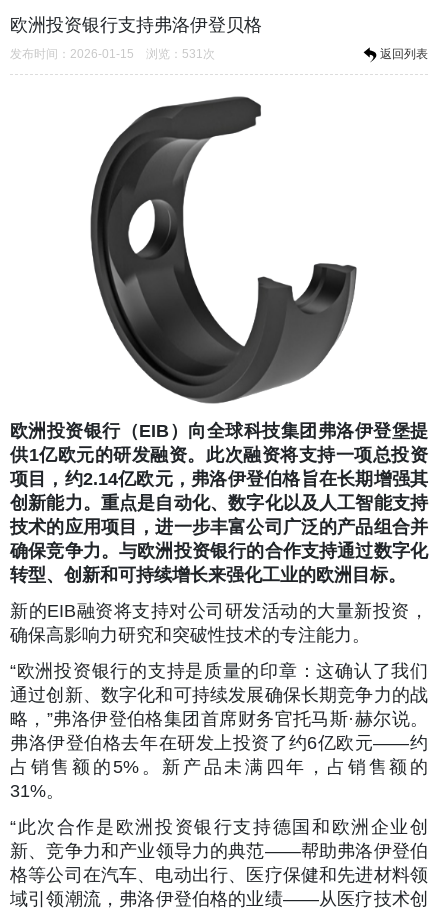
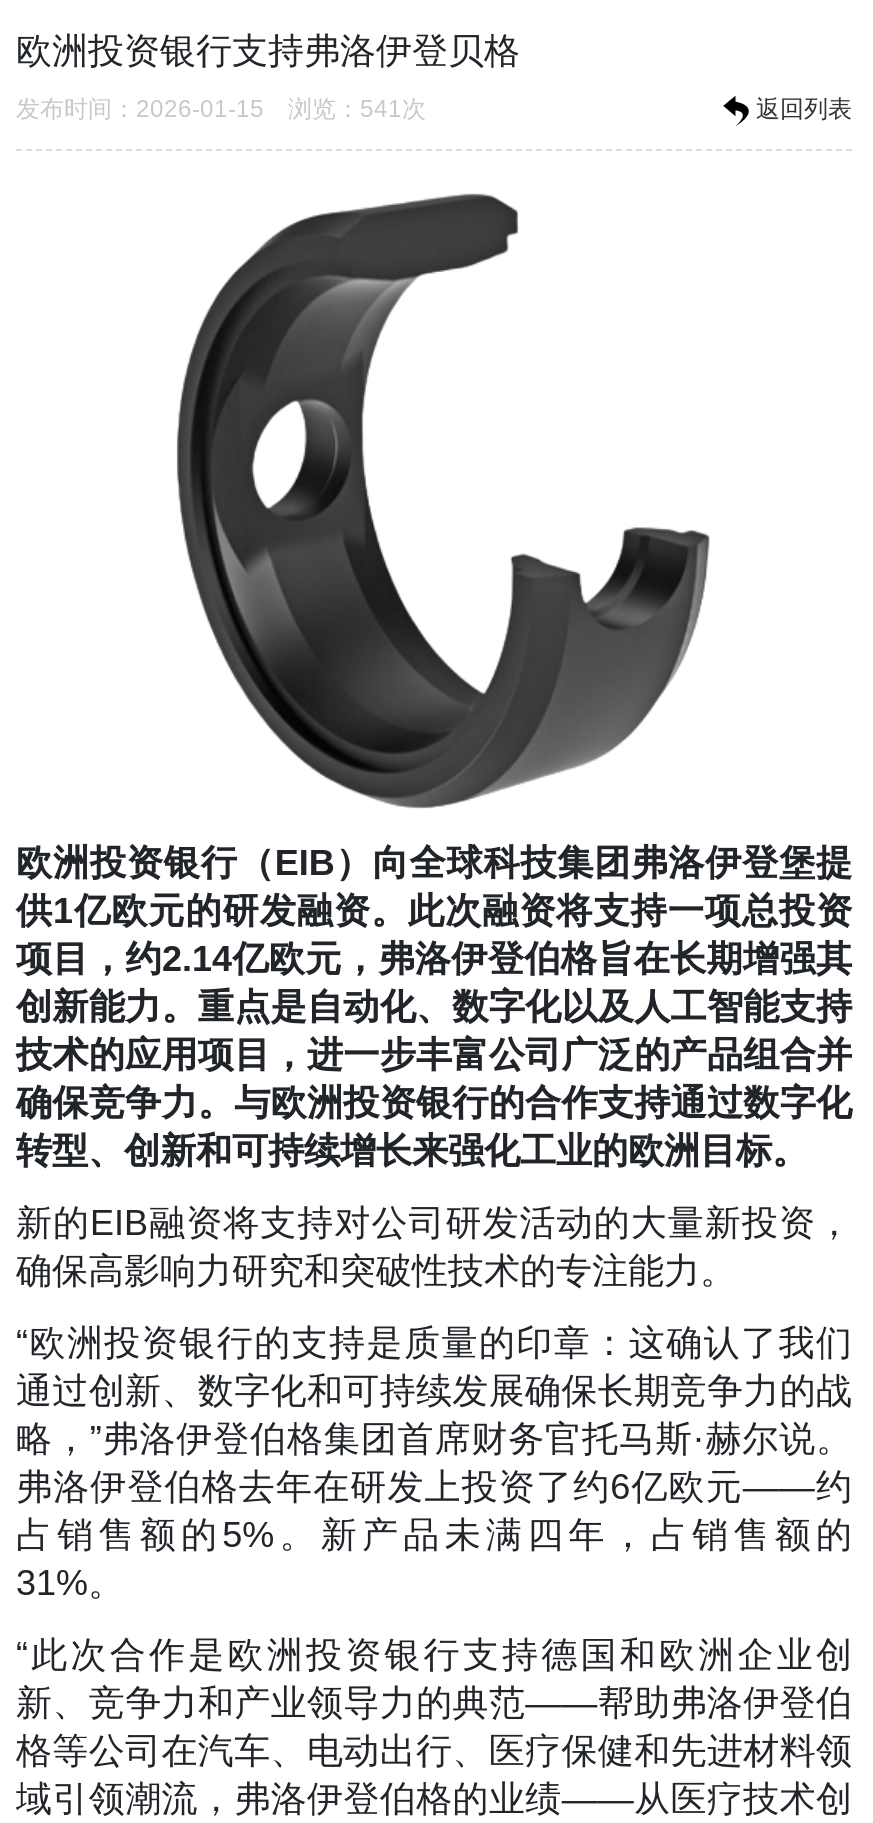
[10,47,215,61] 发布时间：2026-01-15 浏览：531次 -> [16,96,426,124] 发布时间：2026-01-15 浏览：541次

